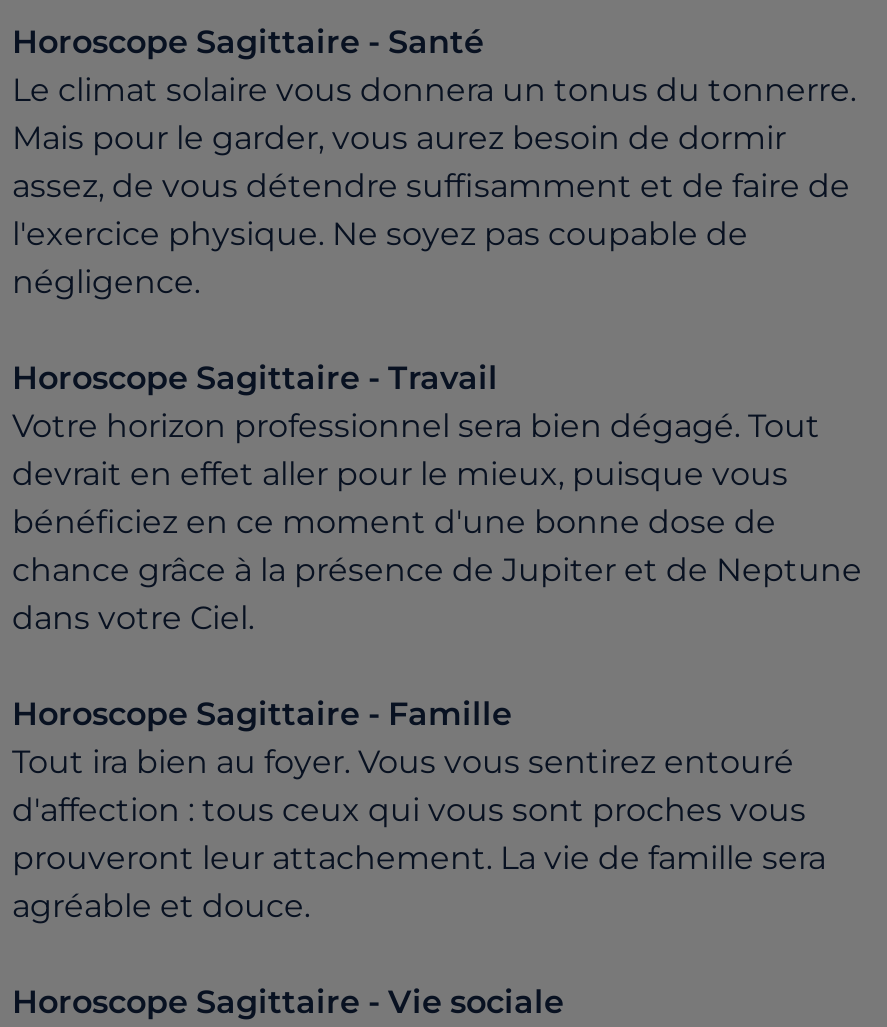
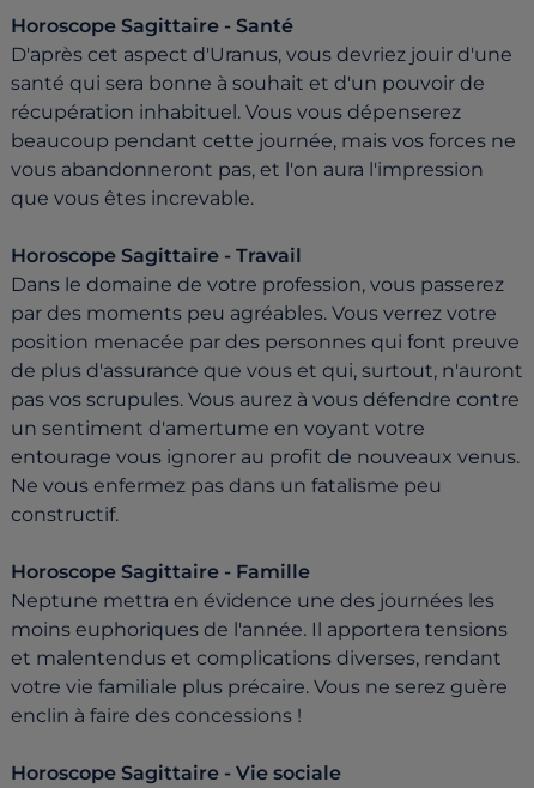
[12,71,856,301] Le climat solaire vous donnera un tonus du tonnerre. | Mais pour le garder, vous aurez besoin de dormir | assez, de vous détendre suffisamment et de faire de | l'exercice physique. Ne soyez pas coupable de | négligence. -> [11,43,516,209] D'après cet aspect d'Uranus, vous devriez jouir d'une | santé qui sera bonne à souhait et d'un pouvoir de | récupération inhabituel. Vous vous dépenserez | beaucoup pendant cette journée, mais vos forces ne | vous abandonneront pas, et l'on aura l'impression | que vous êtes increvable.
[12,407,862,637] Votre horizon professionnel sera bien dégagé. Tout | devrait en effet aller pour le mieux, puisque vous | bénéficiez en ce moment d'une bonne dose de | chance grâce à la présence de Jupiter et de Neptune | dans votre Ciel. -> [11,273,523,525] Dans le domaine de votre profession, vous passerez | par des moments peu agréables. Vous verrez votre | position menacée par des personnes qui font preuve | de plus d'assurance que vous et qui, surtout, n'auront | pas vos scrupules. Vous aurez à vous défendre contre | un sentiment d'amertume en voyant votre | entourage vous ignorer au profit de nouveaux venus. | Ne vous enfermez pas dans un fatalisme peu | constructif.
[12,743,826,925] Tout ira bien au foyer. Vous vous sentirez entouré | d'affection : tous ceux qui vous sont proches vous | prouveront leur attachement. La vie de famille sera | agréable et douce. -> [11,589,508,727] Neptune mettra en évidence une des journées les | moins euphoriques de l'année. Il apportera tensions | et malentendus et complications diverses, rendant | votre vie familiale plus précaire. Vous ne serez guère | enclin à faire des concessions !

